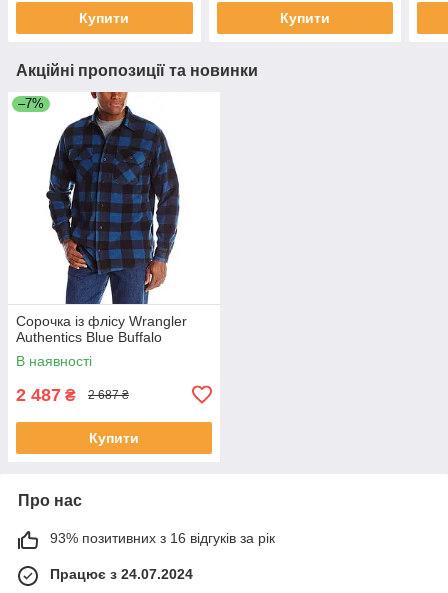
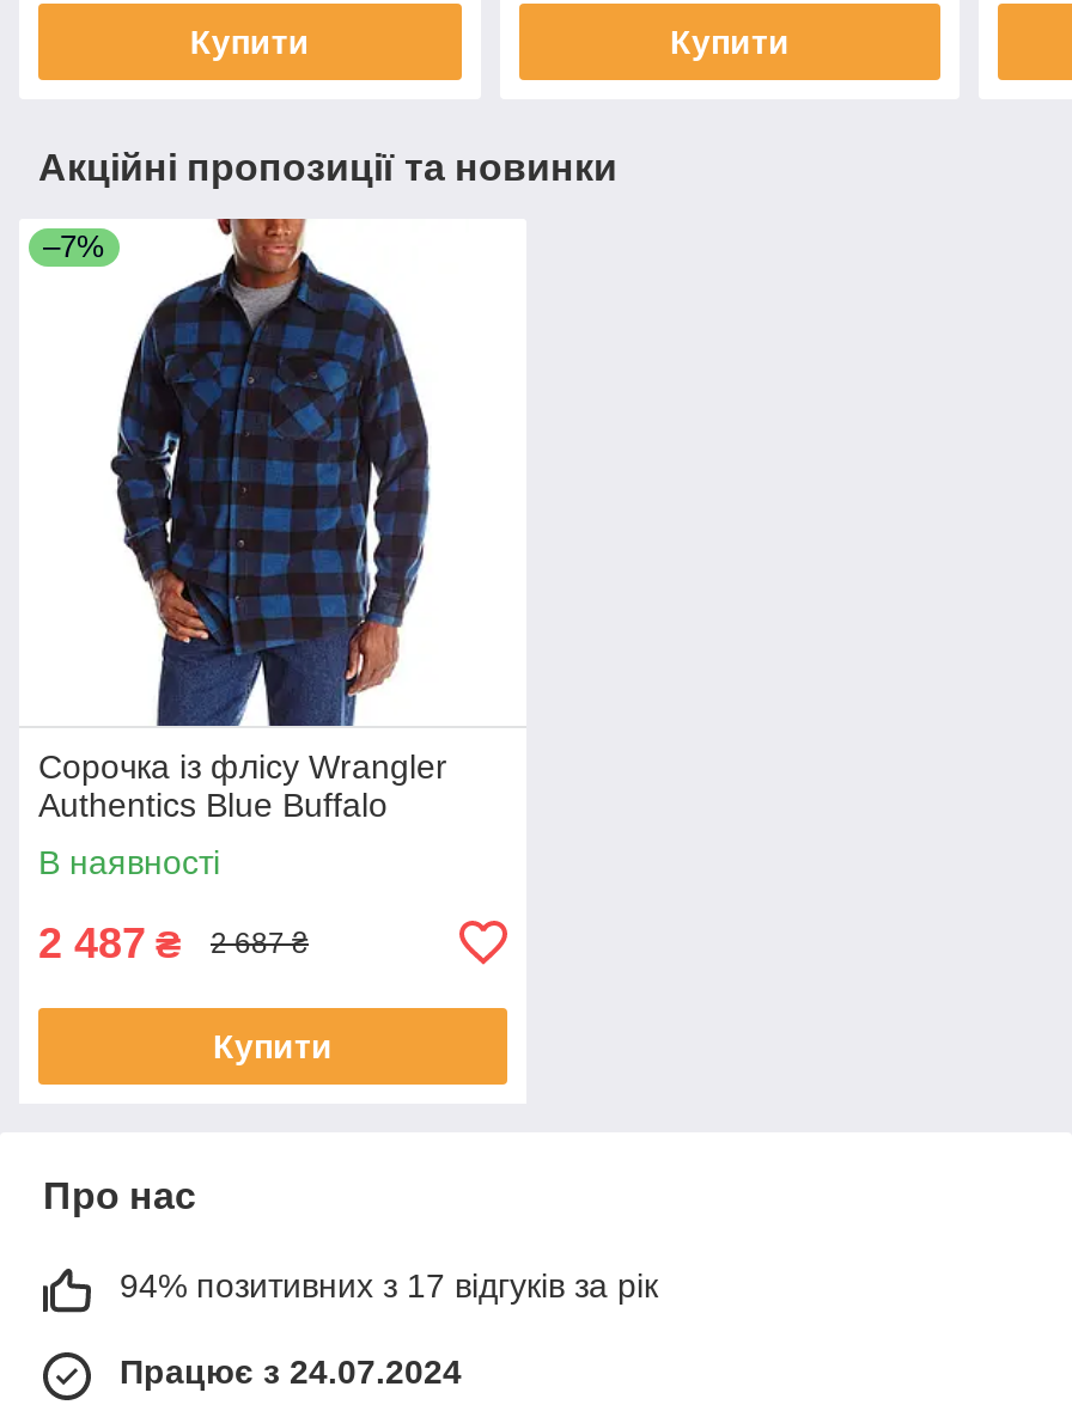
[50,530,275,546] 93% позитивних з 16 відгуків за рік -> [120,1266,658,1304] 94% позитивних з 17 відгуків за рік

